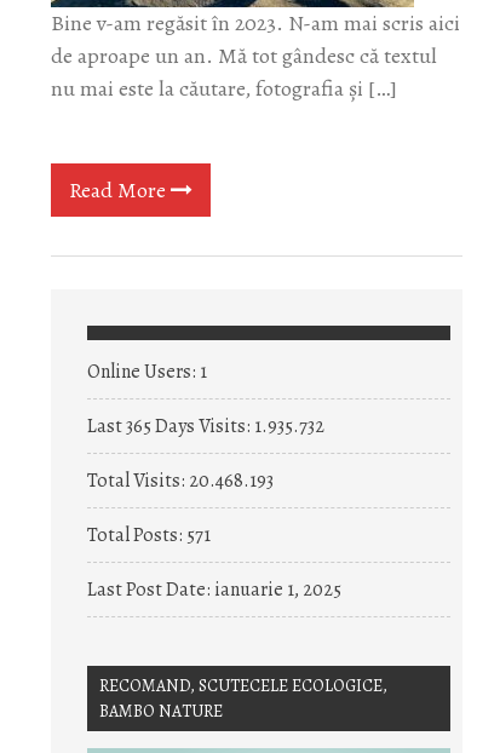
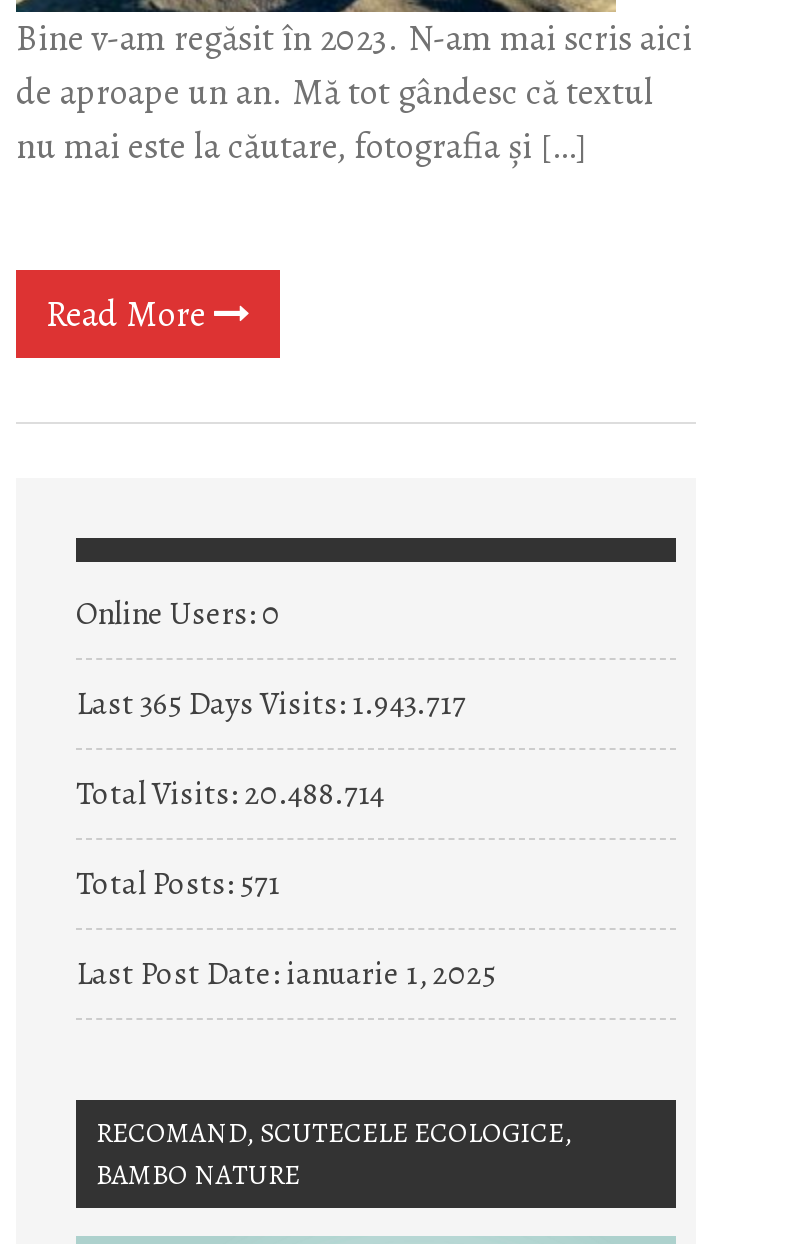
[87,358,207,385] Online Users: 1 -> [76,592,280,636] Online Users: 0
[87,413,324,439] Last 365 Days Visits: 1.935.732 -> [76,682,466,726] Last 365 Days Visits: 1.943.717
[87,467,274,494] Total Visits: 20.468.193 -> [76,772,384,816] Total Visits: 20.488.714

